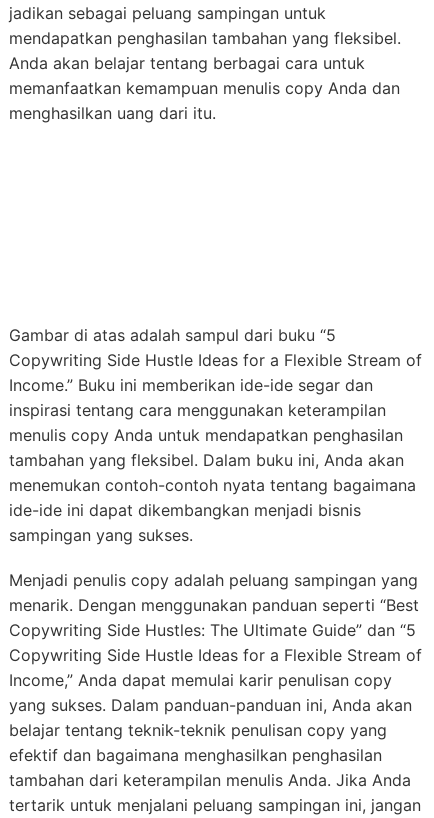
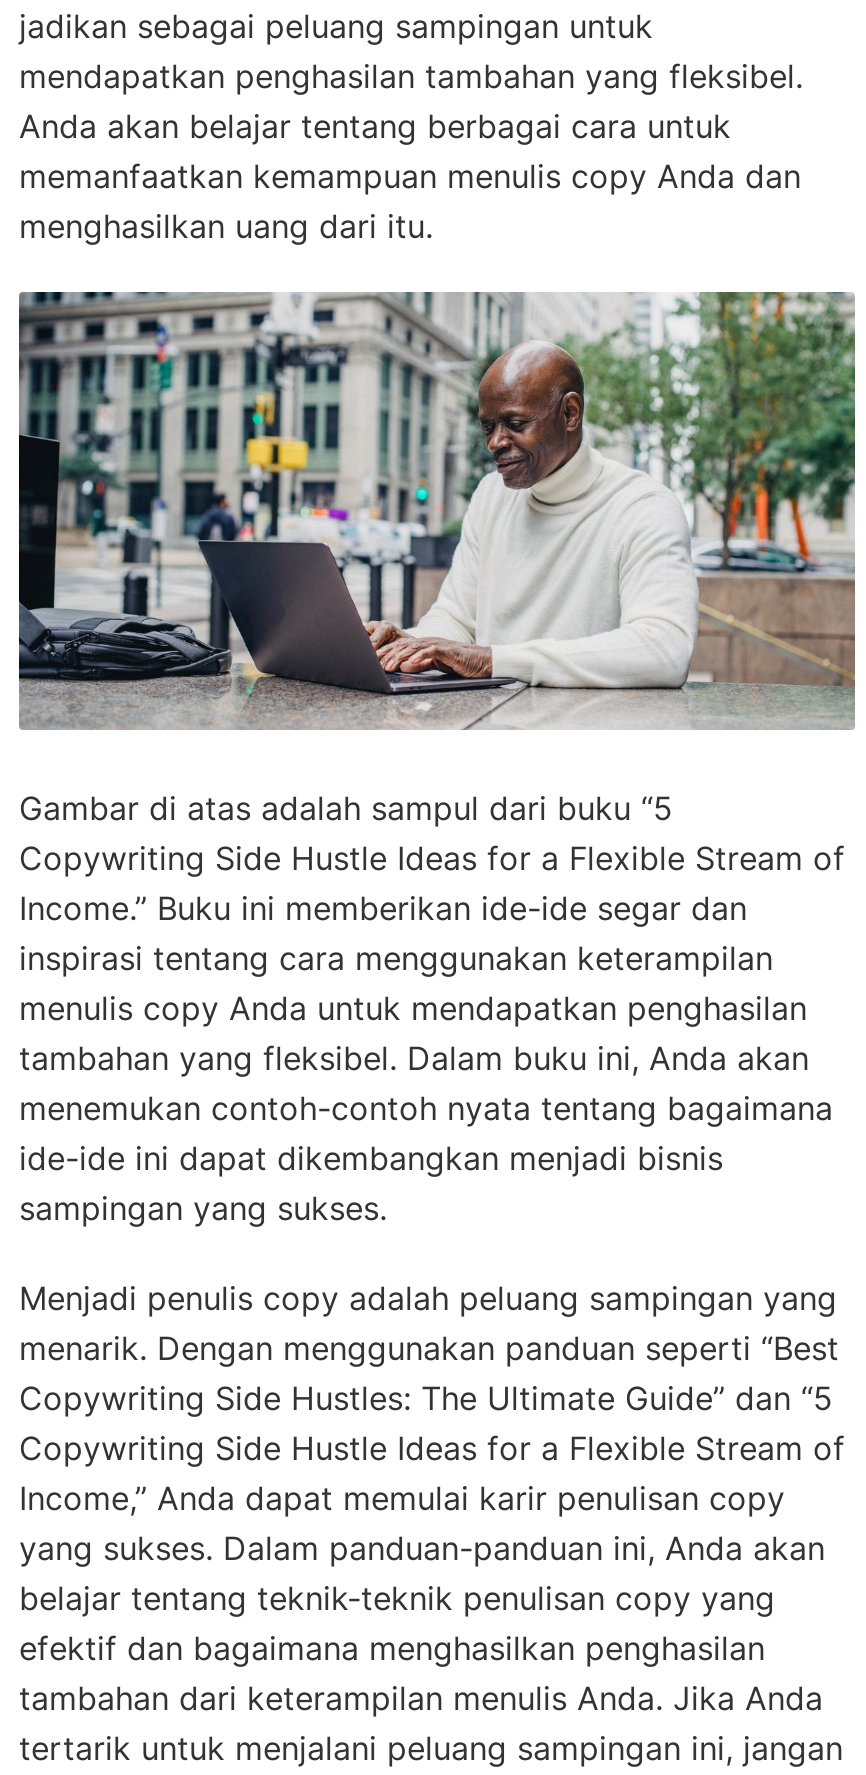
none -> [17,290,857,732] [image]

